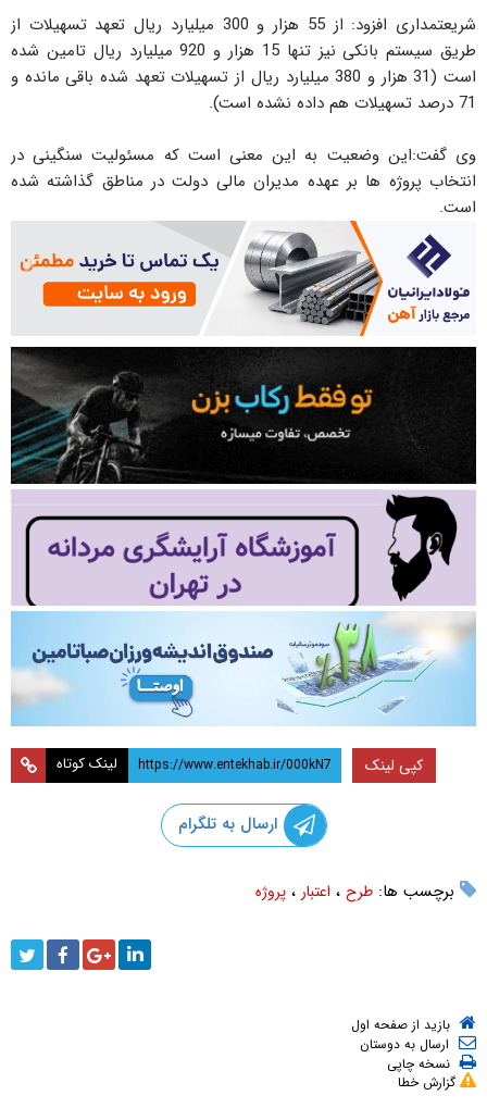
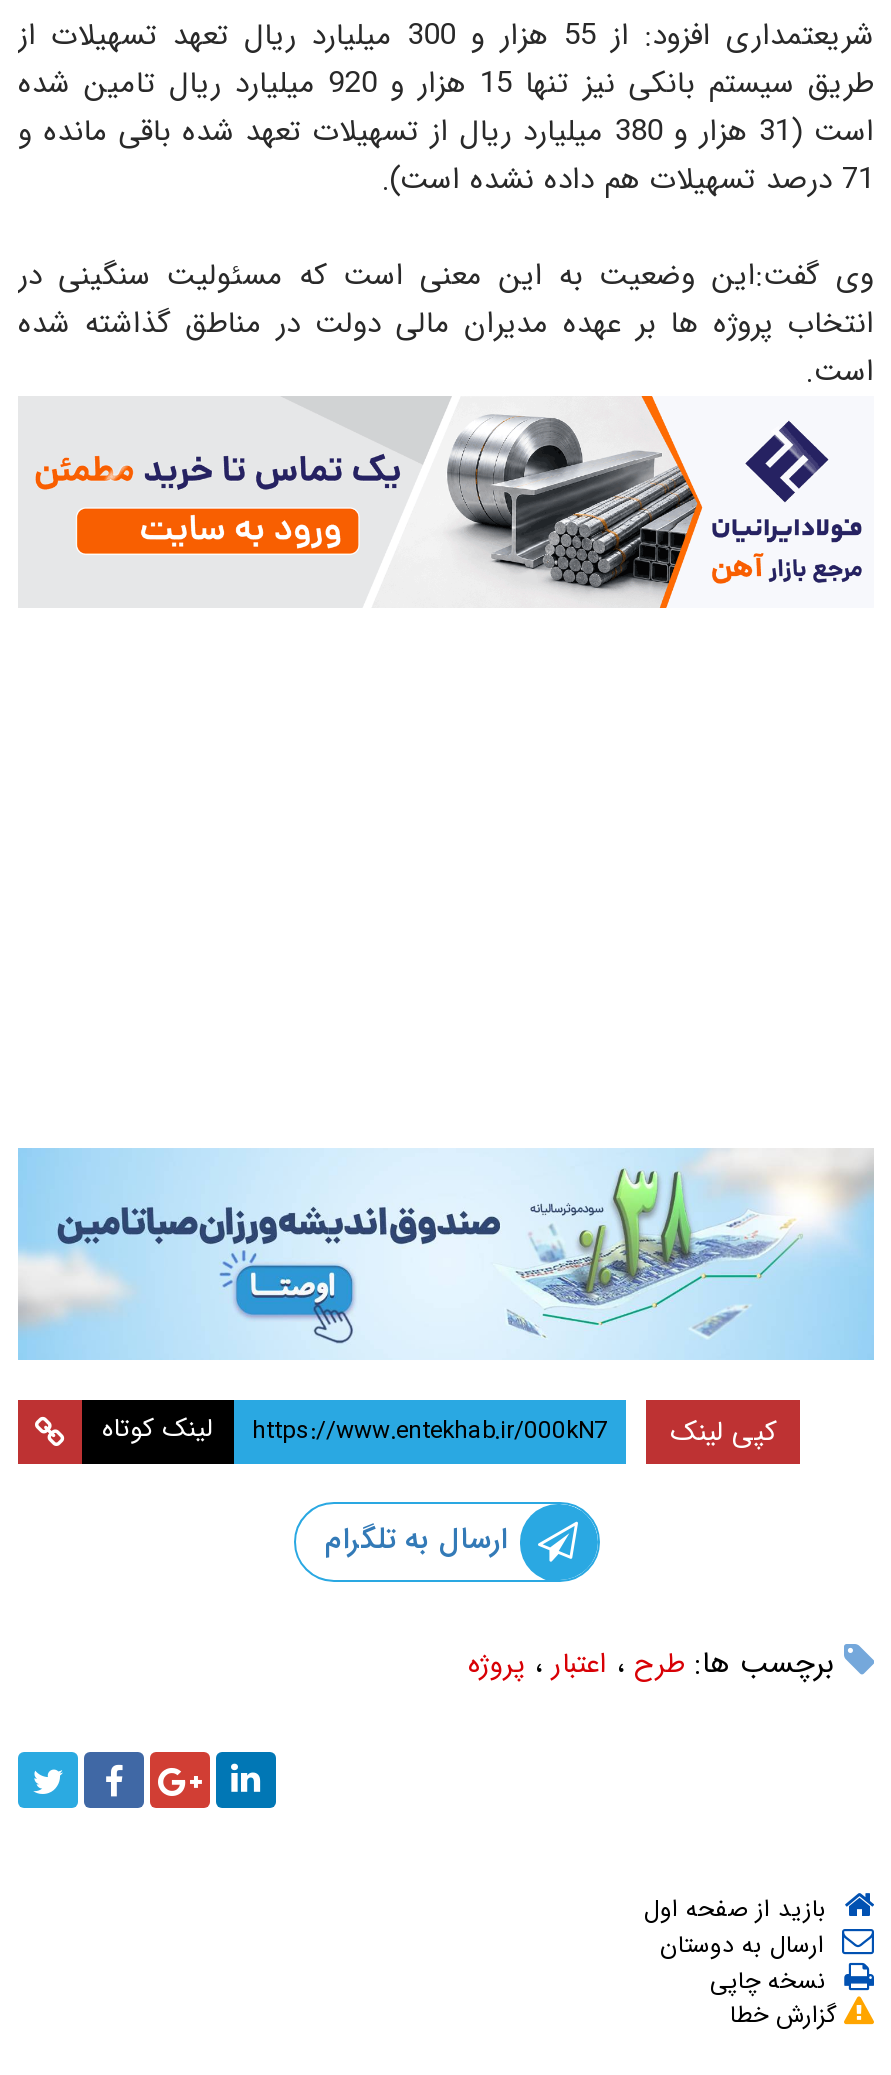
[10,346,477,607] [image] -> none

